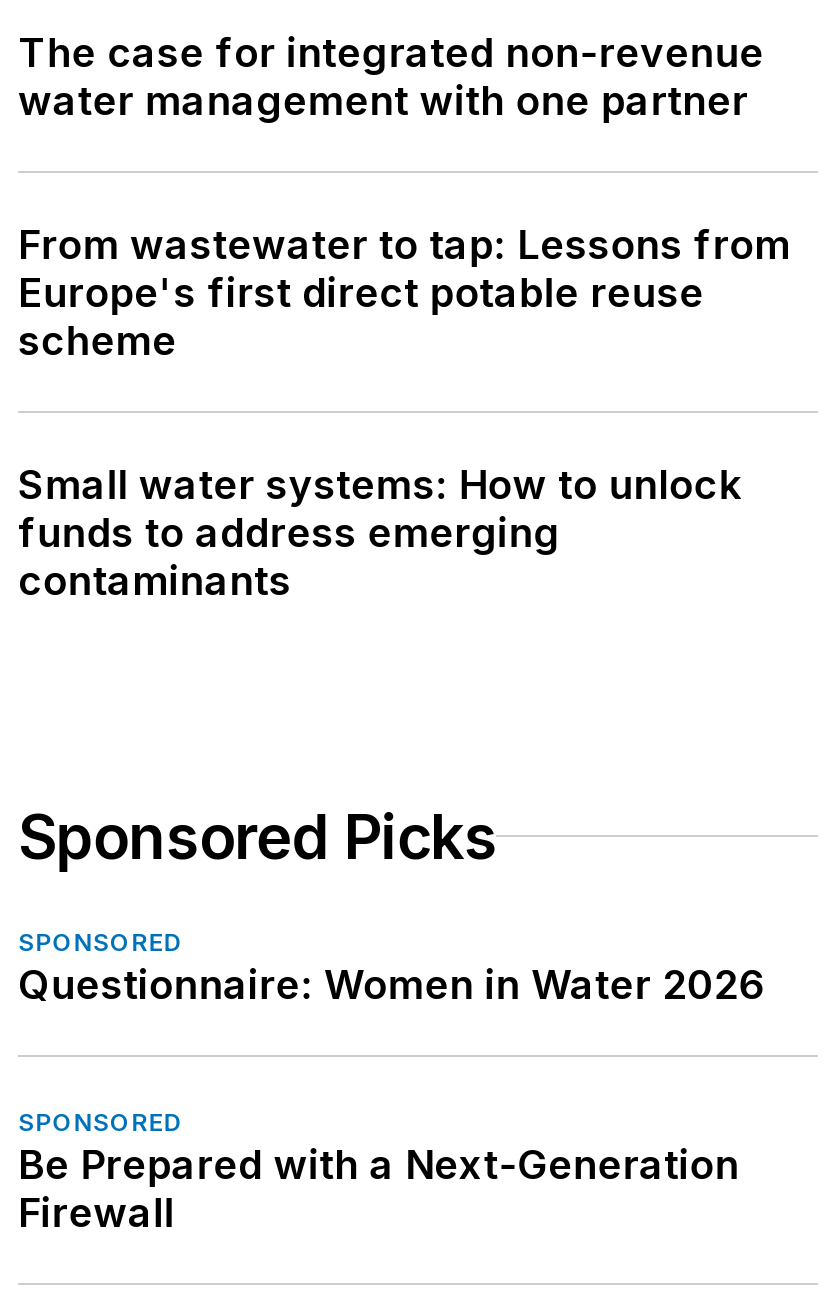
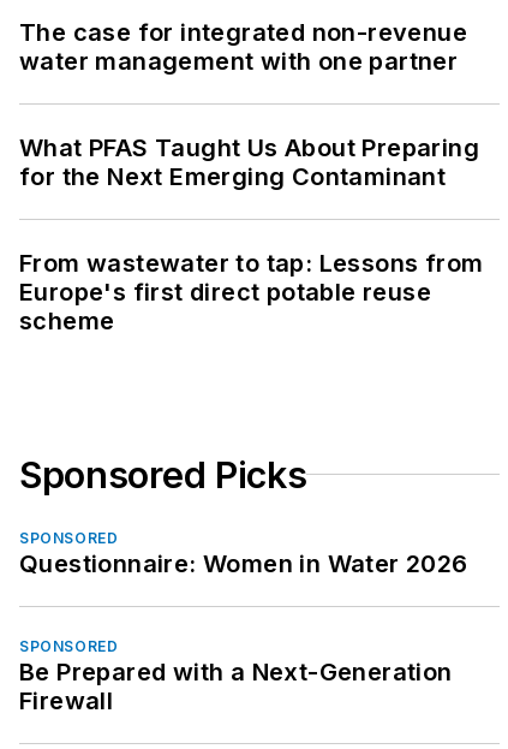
none -> [19,133,479,191] What PFAS Taught Us About Preparing | for the Next Emerging Contaminant
moved [18,220,791,364] -> [19,248,483,335]: From wastewater to tap: Lessons from | Europe's first direct potable reuse | scheme
[18,460,741,604] Small water systems: How to unlock | funds to address emerging | contaminants -> none

